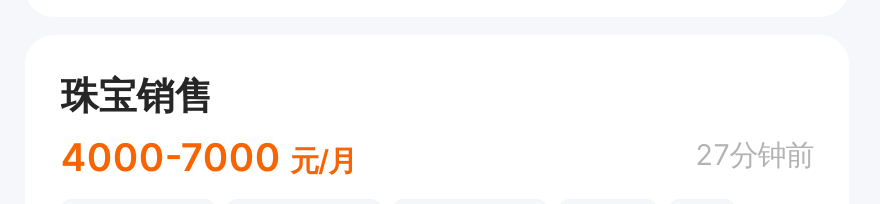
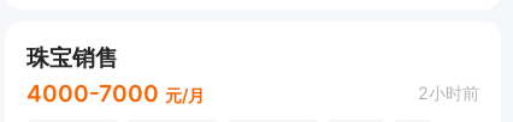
[695,138,813,172] 27分钟前 -> [418,83,480,103] 2小时前

